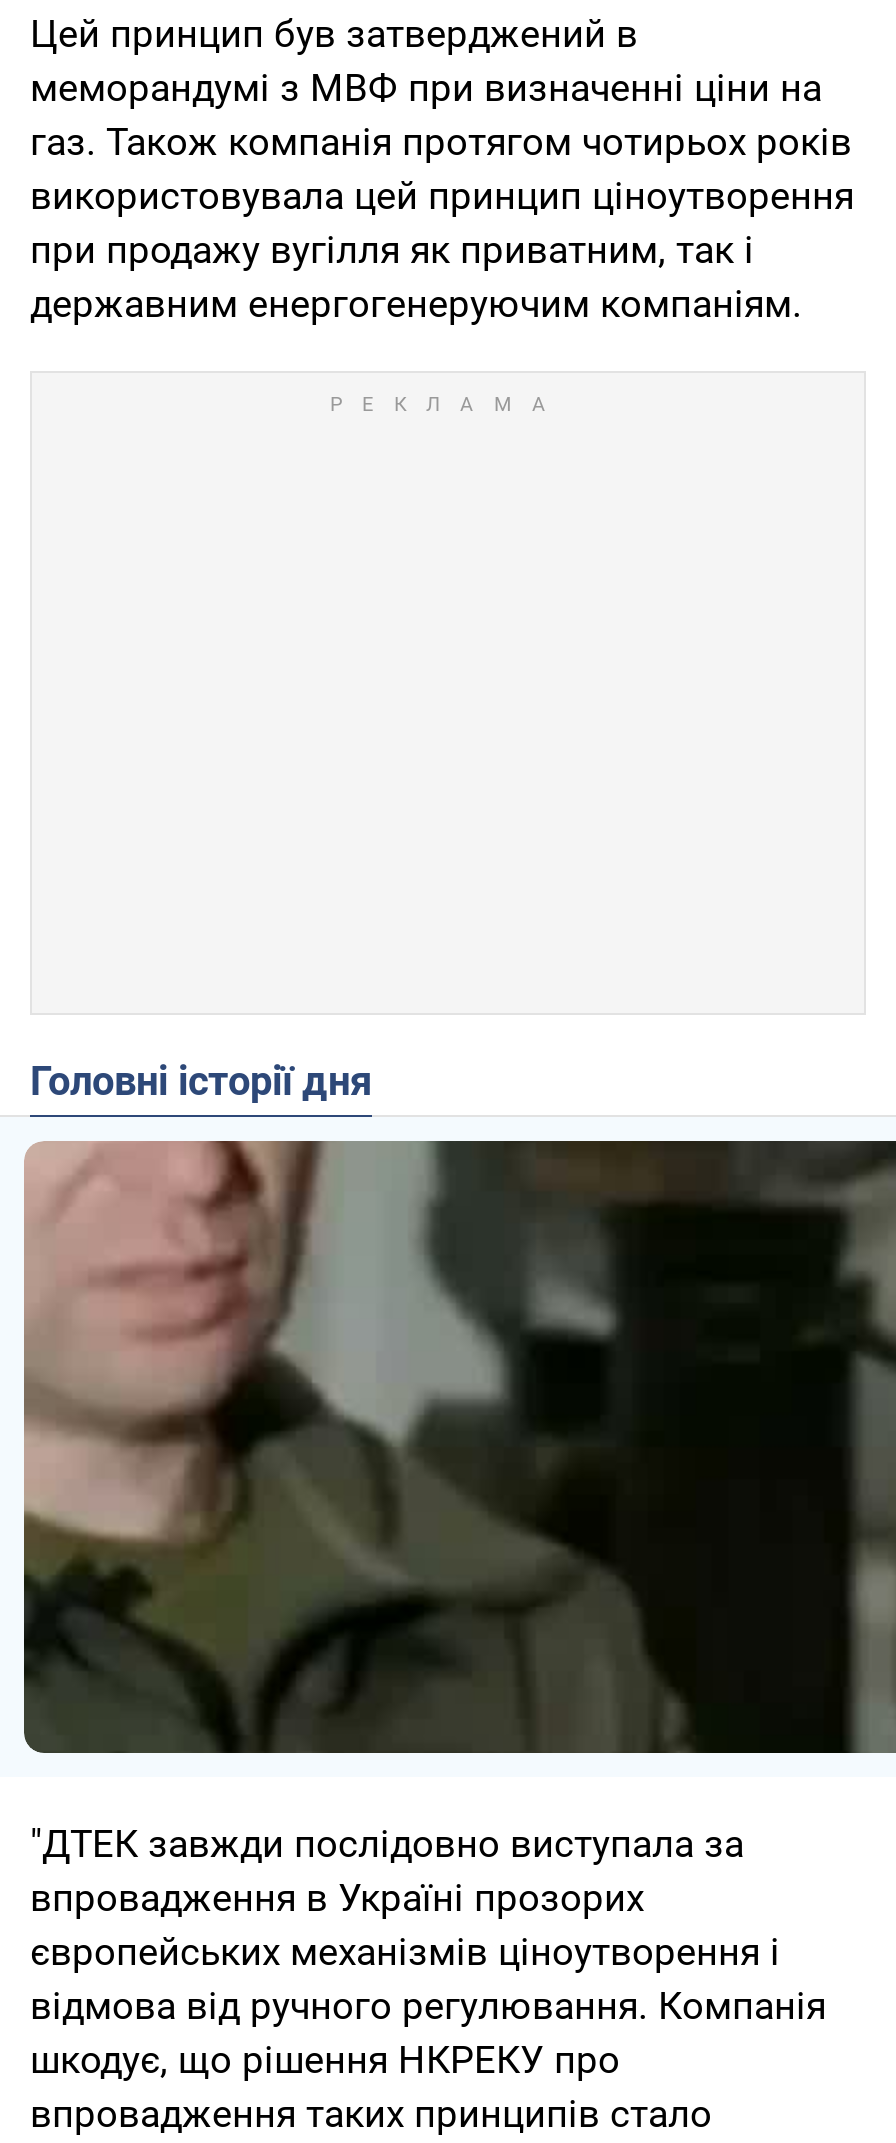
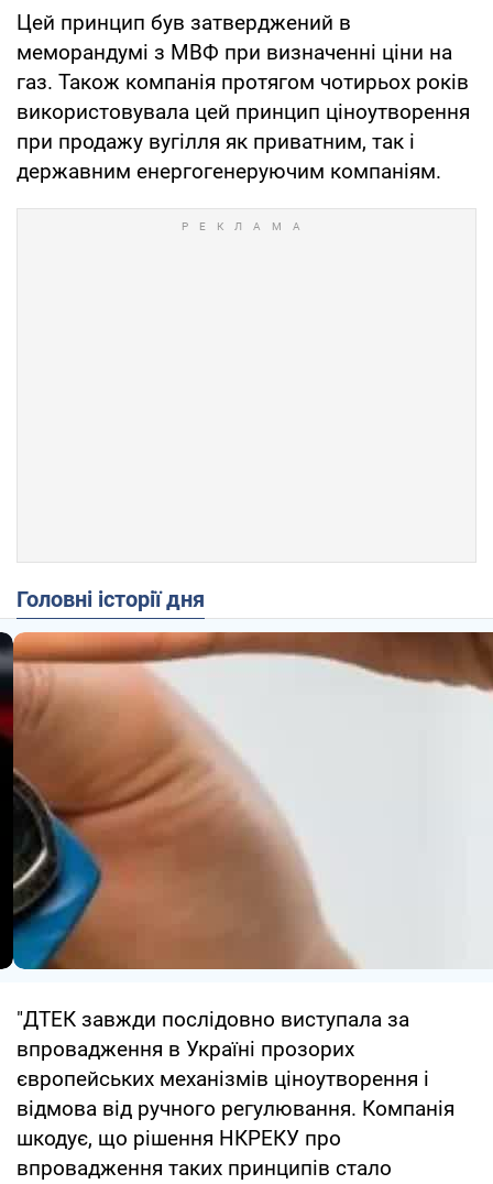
[6,1139,890,1755] [image] -> [3,631,490,970] [image]

